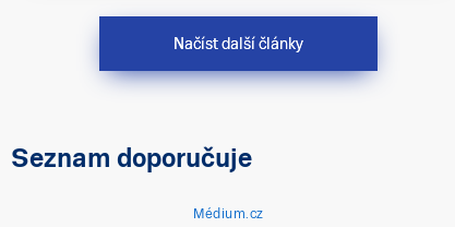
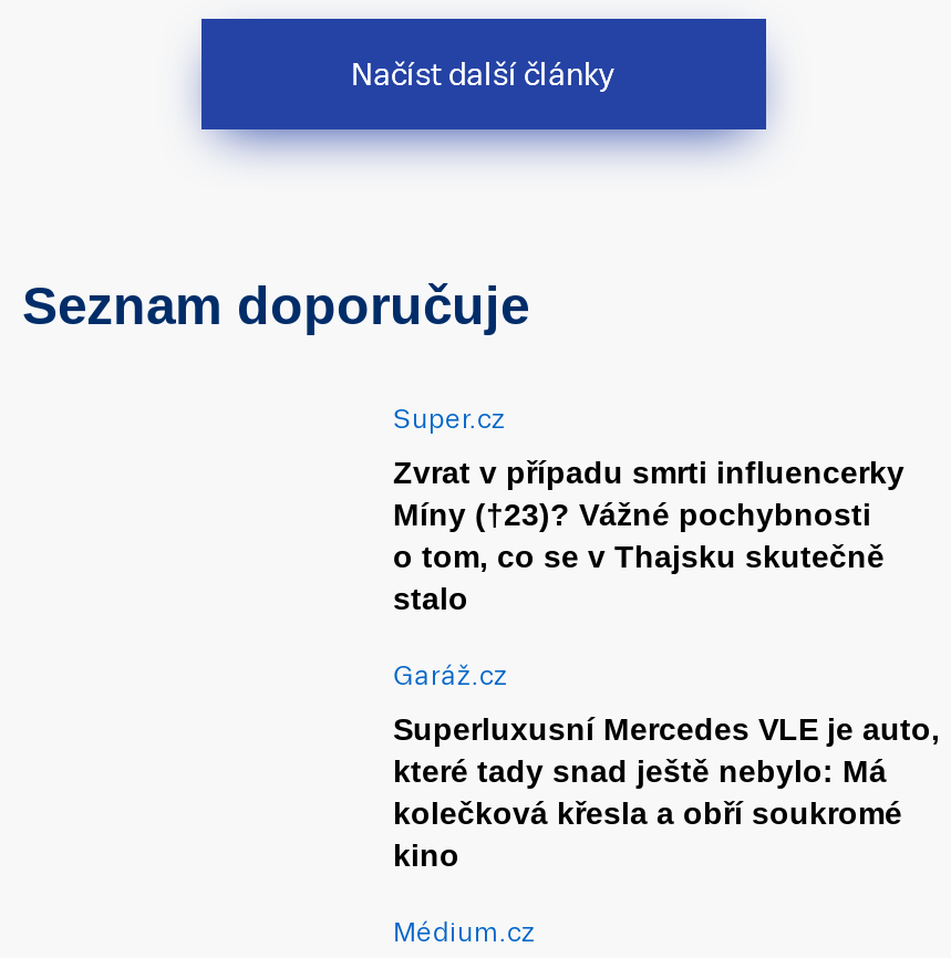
none -> [393,404,940,873] Super.cz | Zvrat v případu smrti influencerky | Míny (†23)? Vážné pochybnosti | o tom, co se v Thajsku skutečně | stalo | Garáž.cz | Superluxusní Mercedes VLE je auto, | které tady snad ještě nebylo: Má | kolečková křesla a obří soukromé | kino

